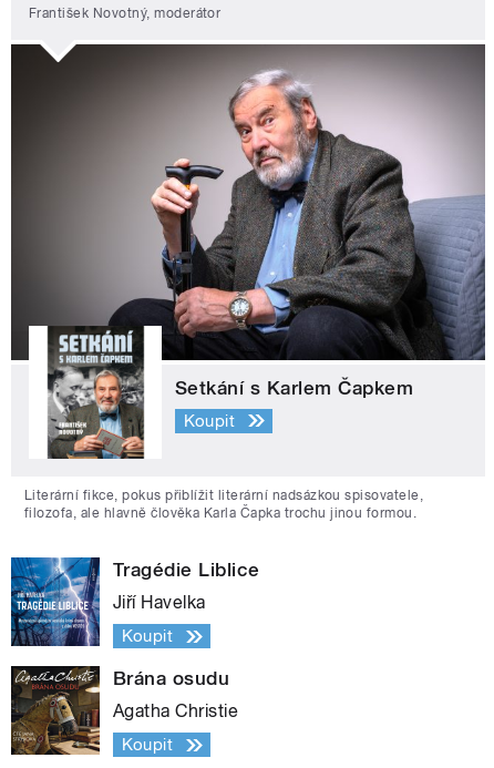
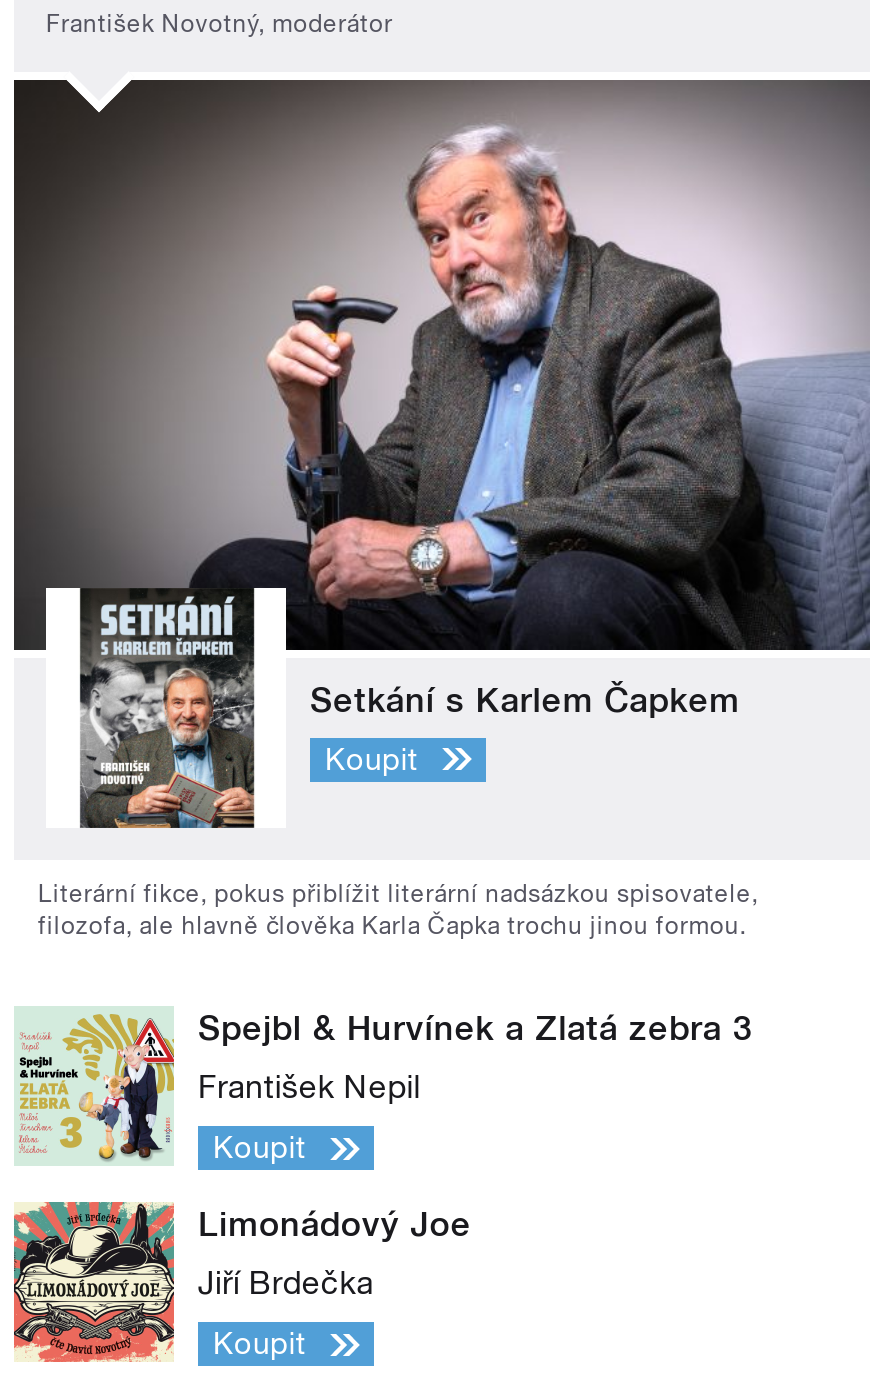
[10,556,260,647] [image] | Tragédie Liblice -> [14,1006,754,1166] [image] | Spejbl & Hurvínek a Zlatá zebra 3
[113,592,206,613] Jiří Havelka -> [198,1068,420,1106] František Nepil
[10,665,230,756] [image] | Brána osudu -> [12,1200,471,1364] [image] | Limonádový Joe
[113,701,238,722] Agatha Christie -> [198,1264,374,1302] Jiří Brdečka

